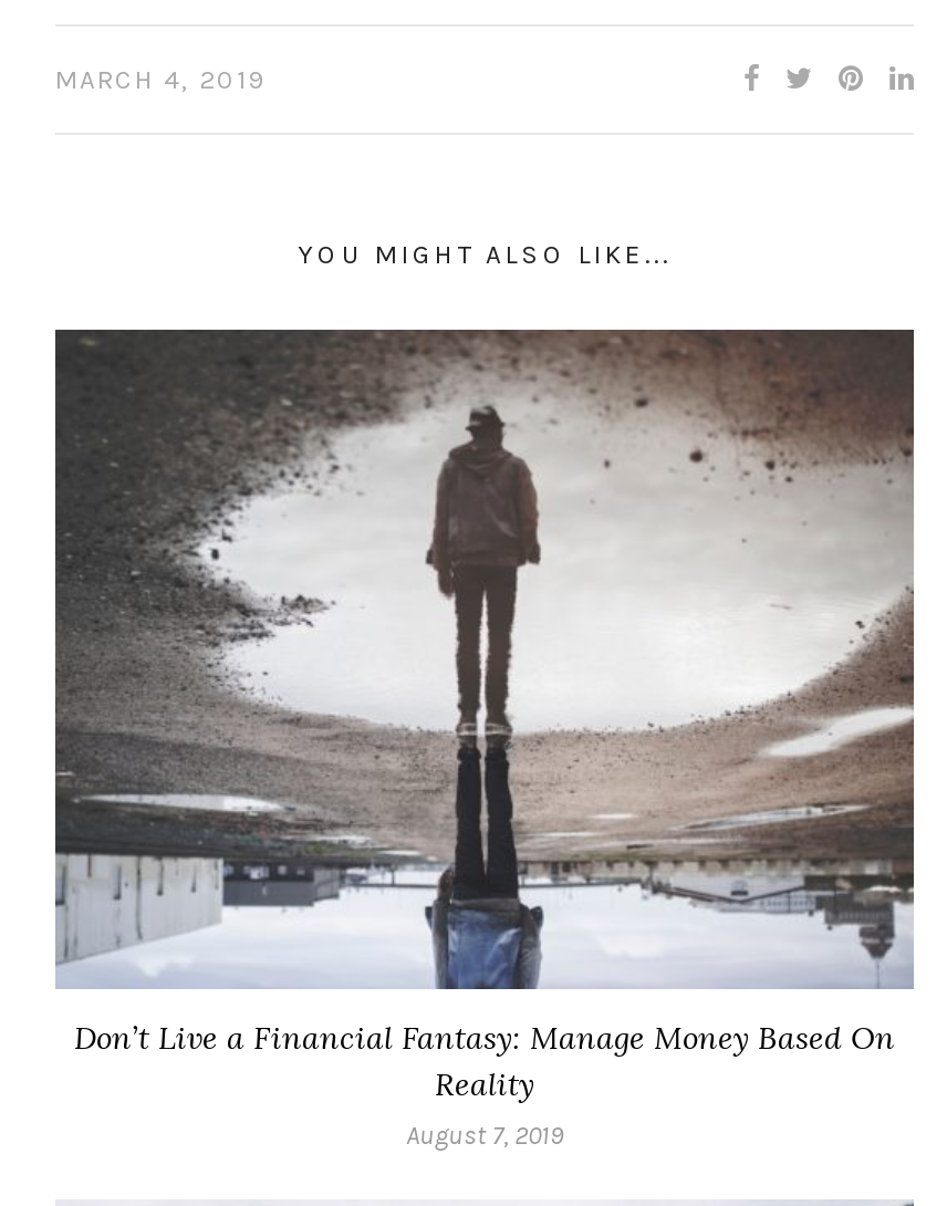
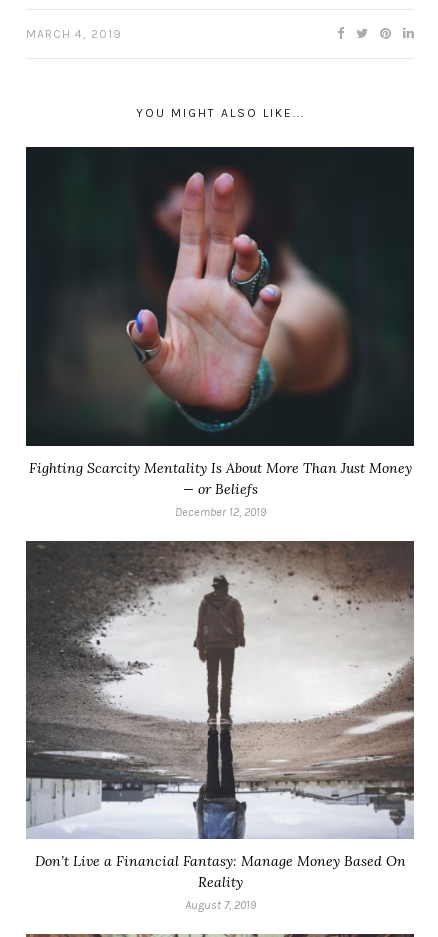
none -> [25,147,415,519] [image] | Fighting Scarcity Mentality Is About More Than Just Money | — or Beliefs | December 12, 2019

